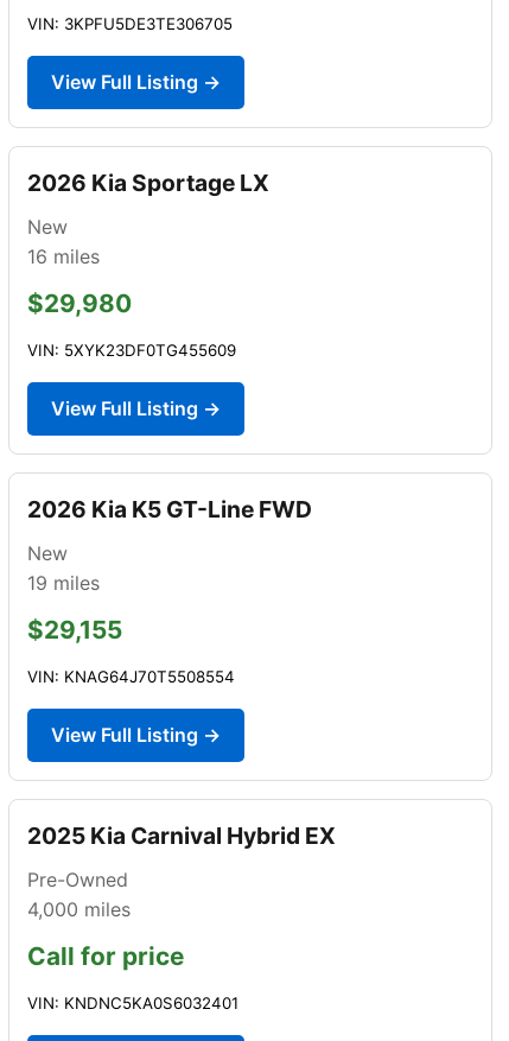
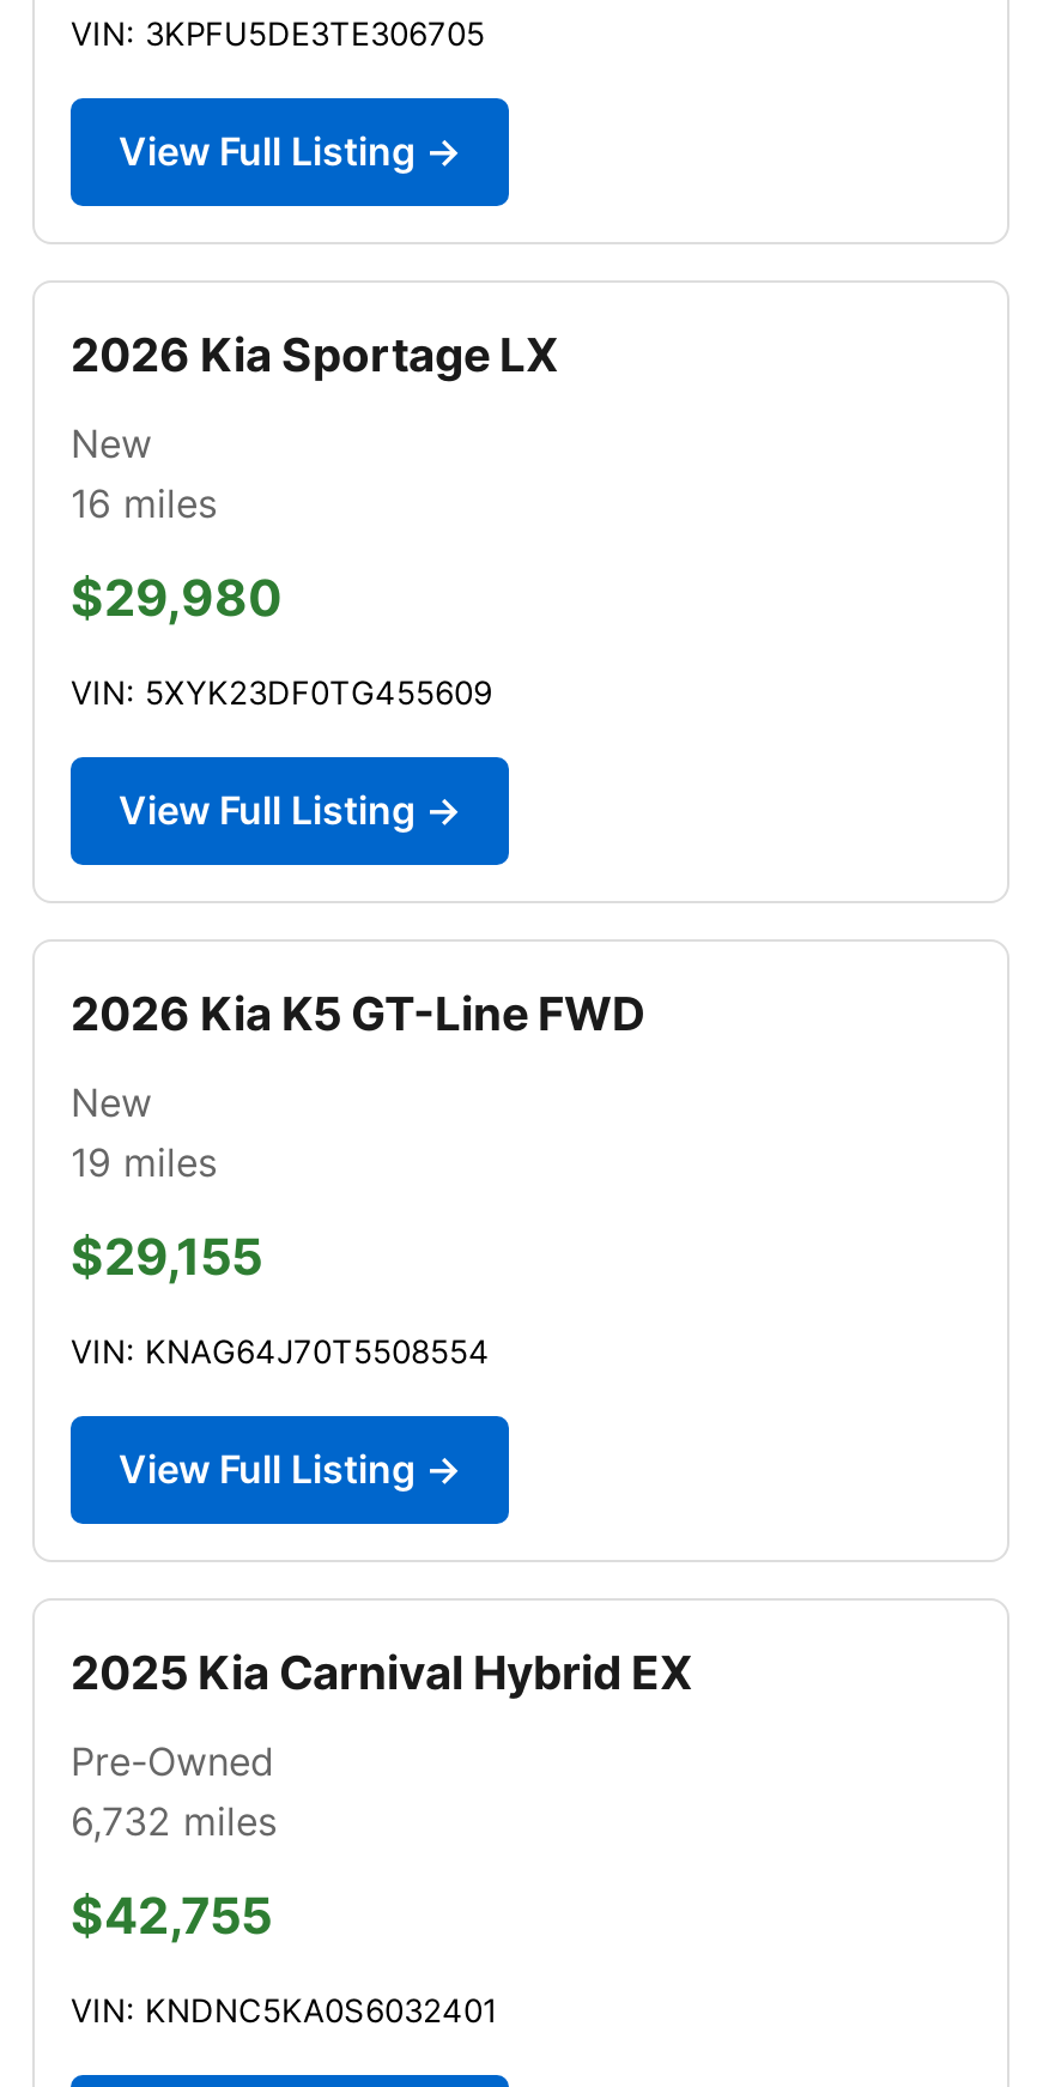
[27,897,131,921] 4,000 miles -> [71,1797,277,1845] 6,732 miles
[27,941,184,971] Call for price -> [71,1885,272,1945] $42,755

